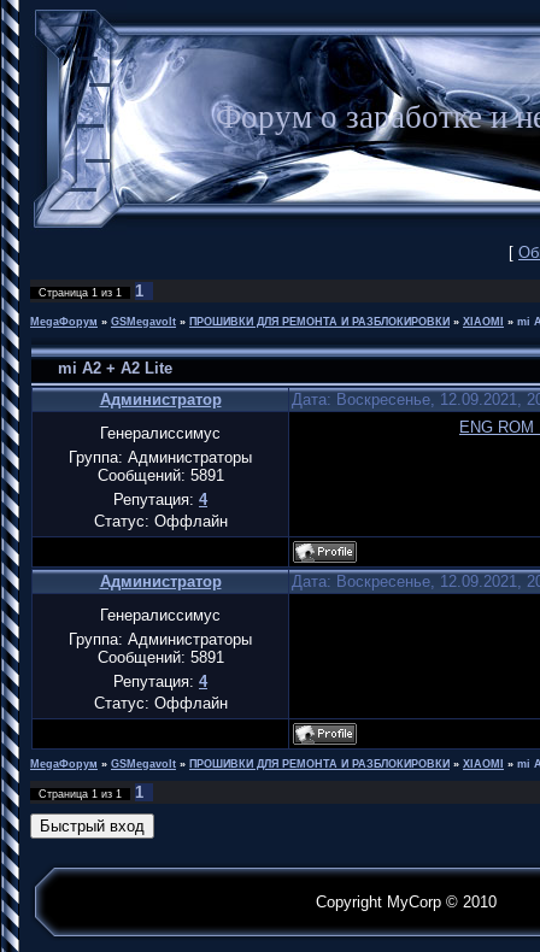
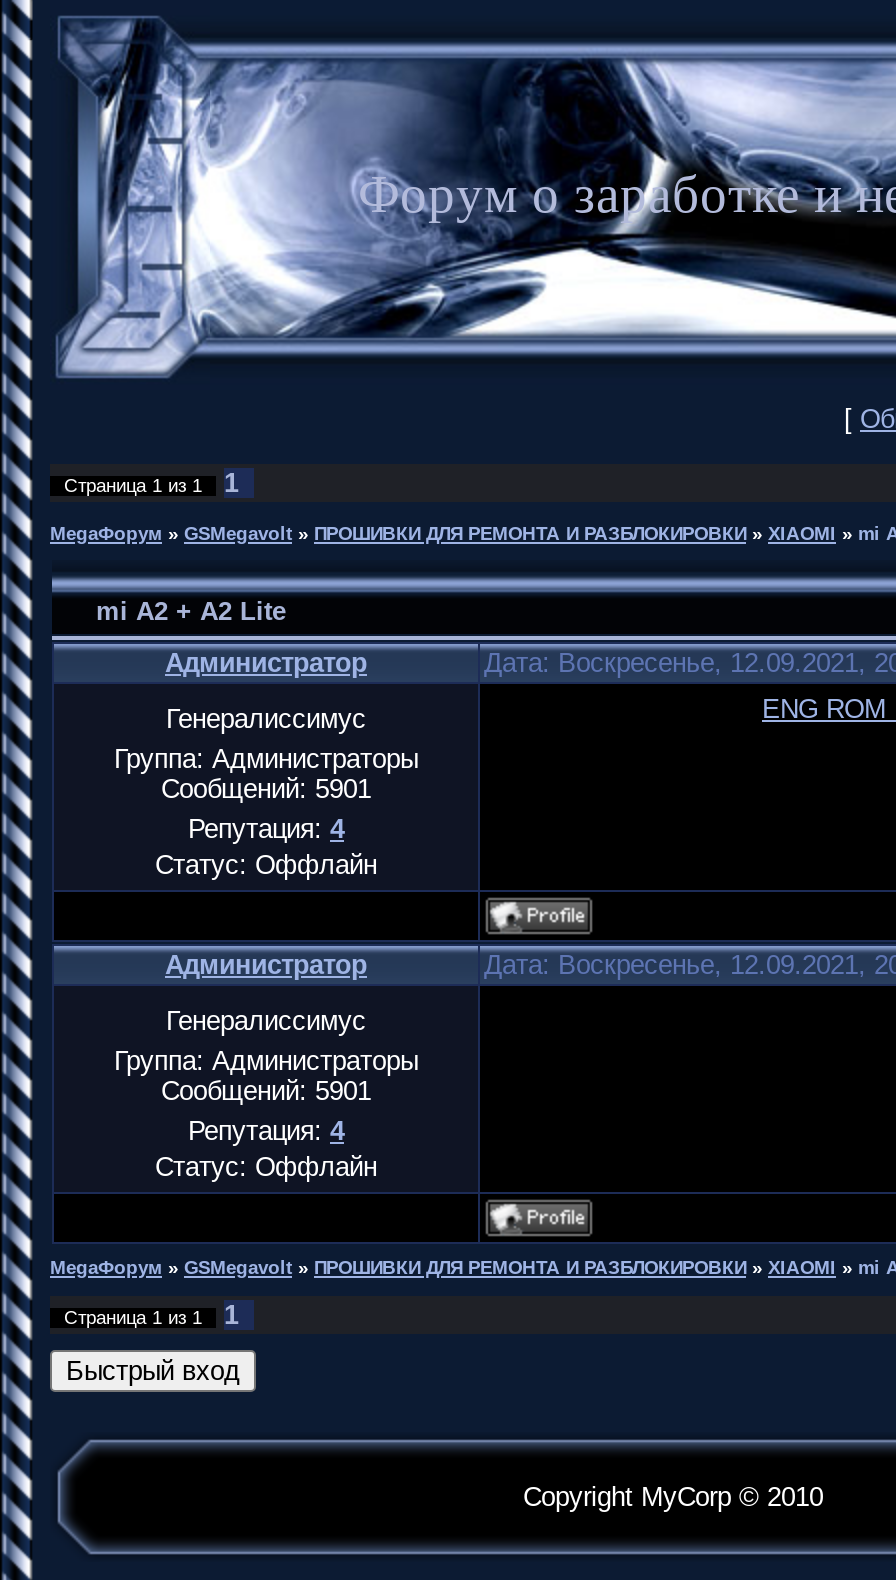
[97,466,224,484] Сообщений: 5891 -> [161,774,371,804] Сообщений: 5901
[97,648,224,666] Сообщений: 5891 -> [161,1076,371,1106] Сообщений: 5901

